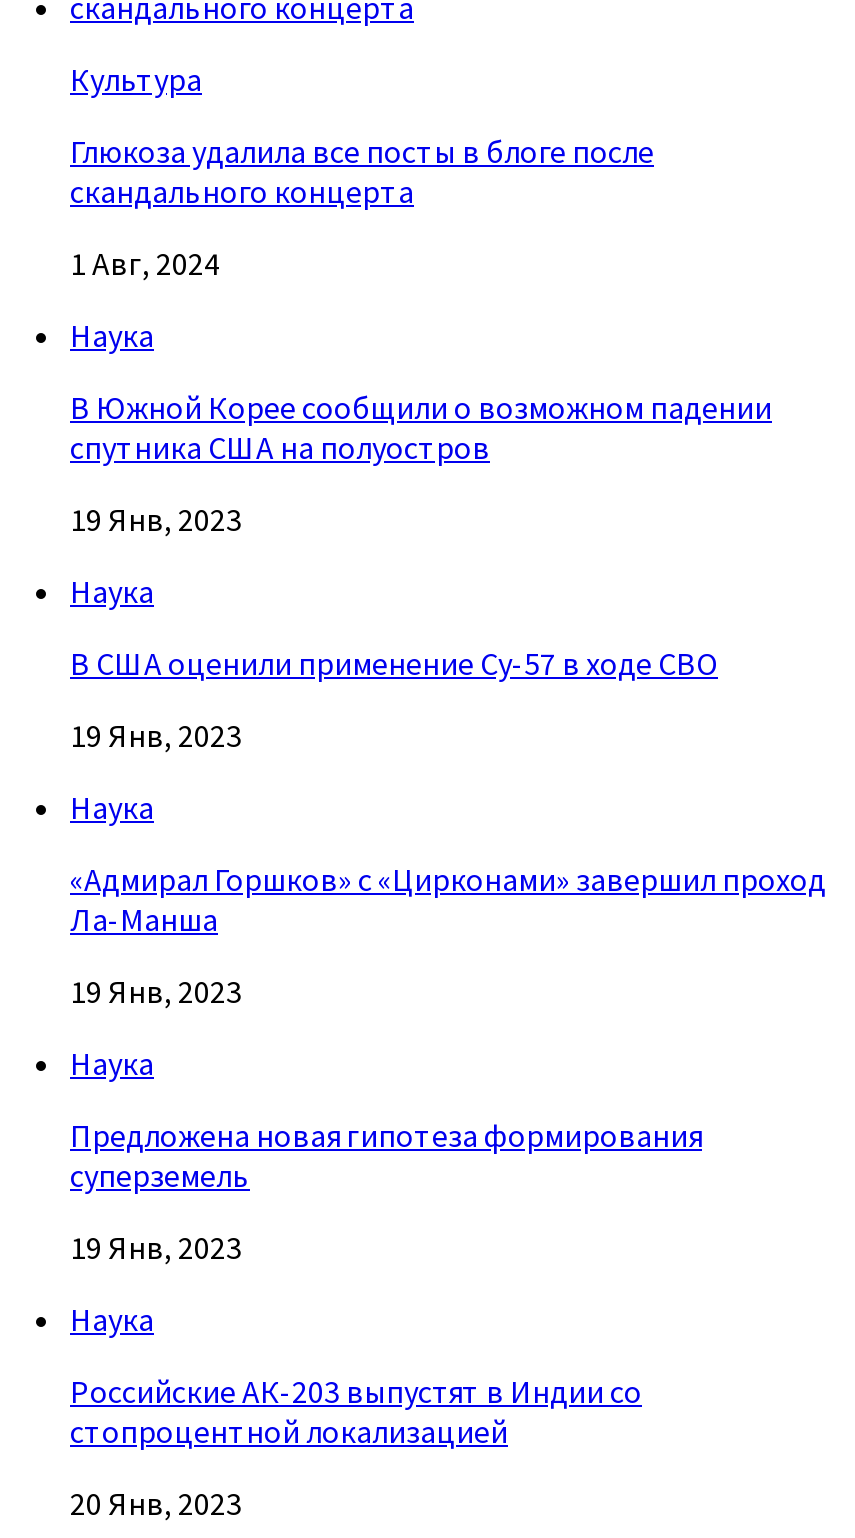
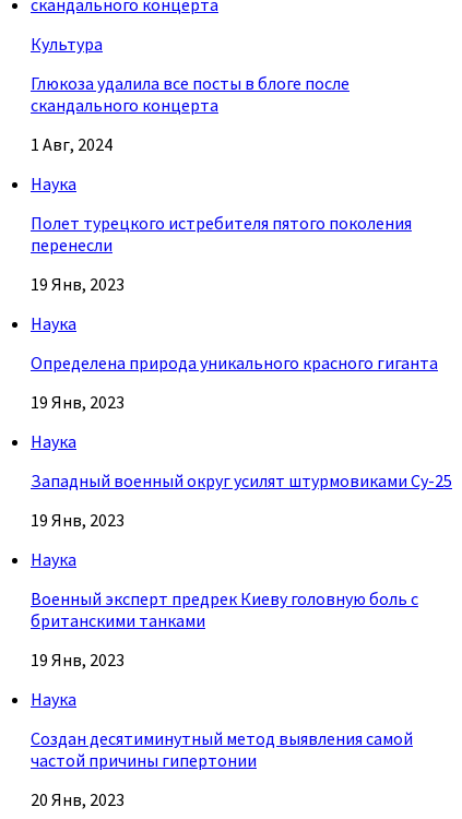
[70,387,772,467] В Южной Корее сообщили о возможном падении | спутника США на полуостров -> [31,211,412,255] Полет турецкого истребителя пятого поколения | перенесли
[70,643,718,683] В США оценили применение Су-57 в ходе СВО -> [31,351,438,373] Определена природа уникального красного гиганта
[70,859,826,939] «Адмирал Горшков» с «Цирконами» завершил проход | Ла-Манша -> [31,469,452,491] Западный военный округ усилят штурмовиками Су-25
[70,1115,702,1195] Предложена новая гипотеза формирования | суперземель -> [31,587,418,631] Военный эксперт предрек Киеву головную боль с | британскими танками
[70,1371,642,1451] Российские АК-203 выпустят в Индии со | стопроцентной локализацией -> [31,727,413,771] Создан десятиминутный метод выявления самой | частой причины гипертонии

